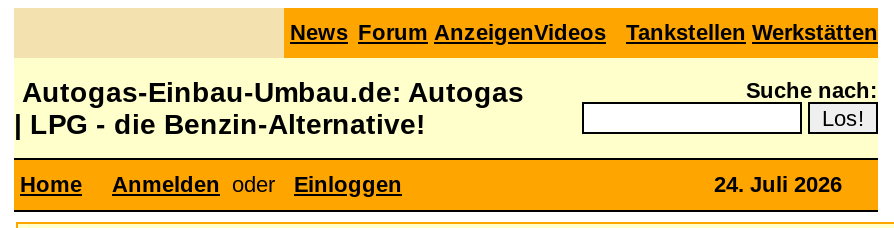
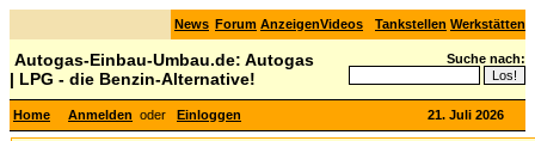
[714,172,842,196] 24. Juli 2026 -> [428,108,504,122] 21. Juli 2026

